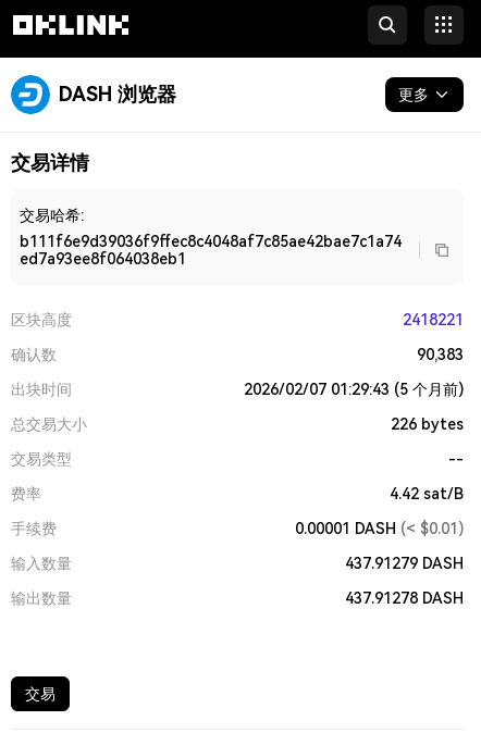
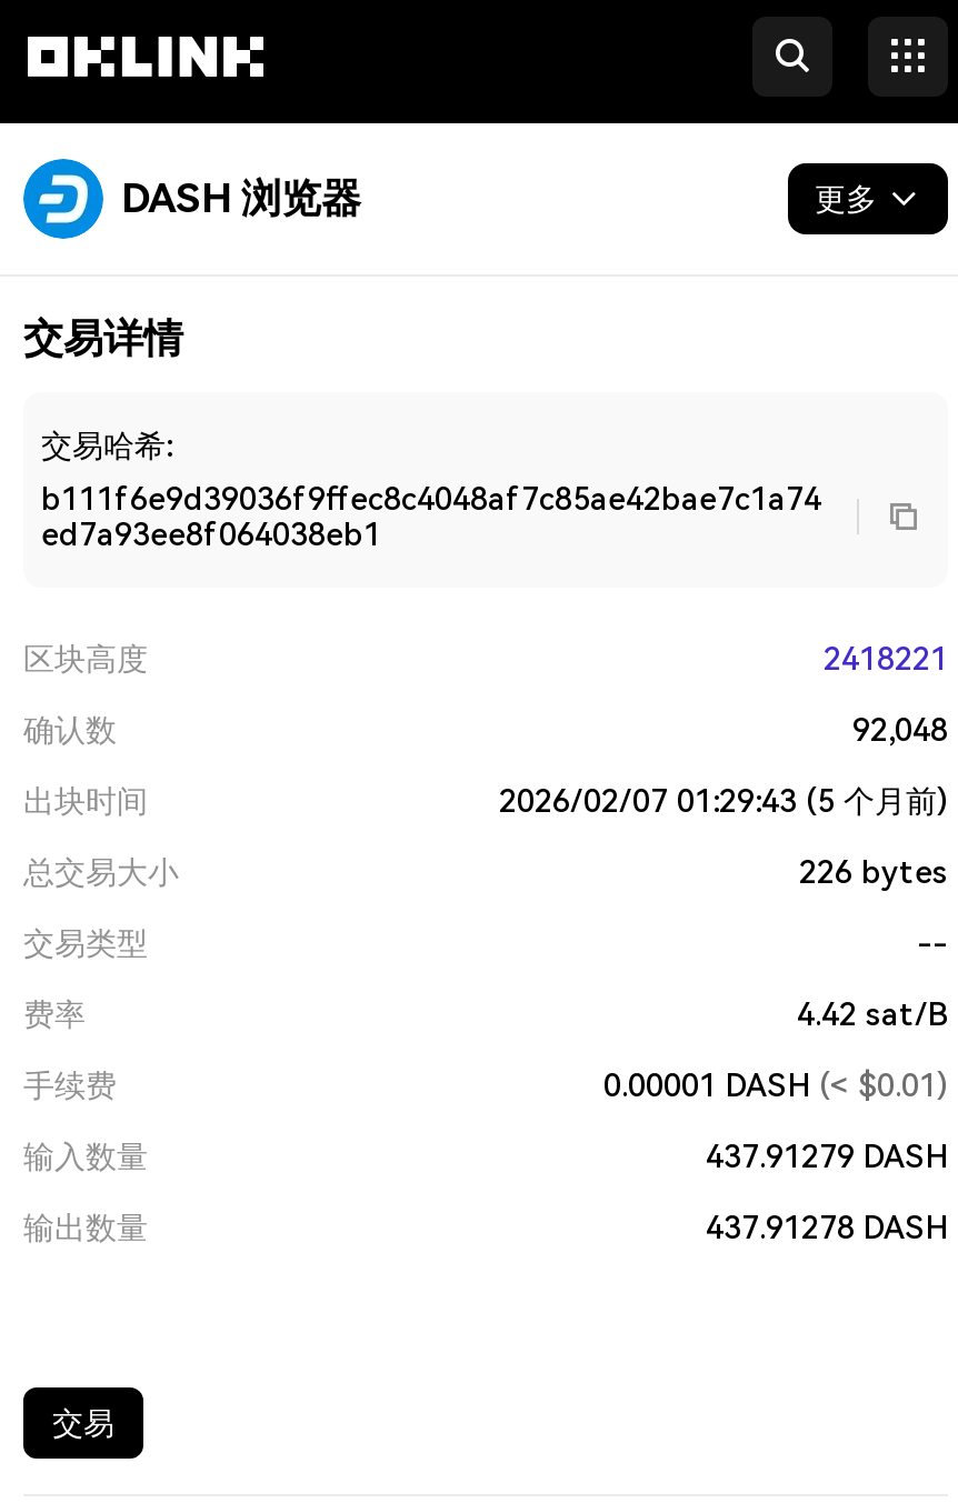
[417,346,464,363] 90,383 -> [852,712,948,748] 92,048

